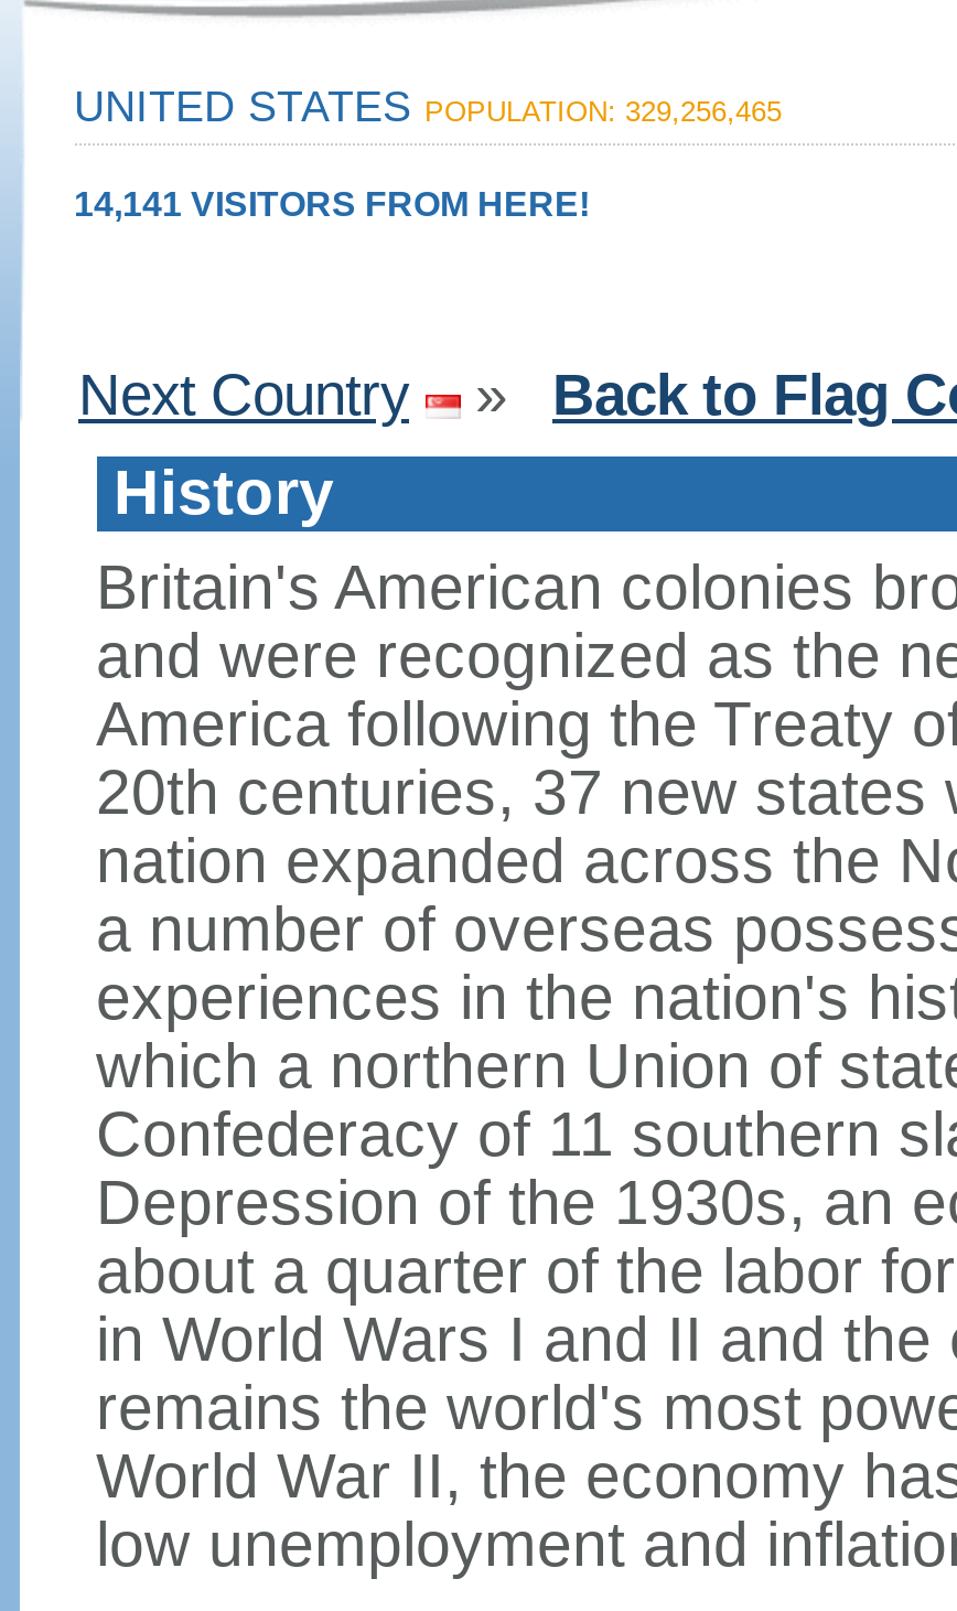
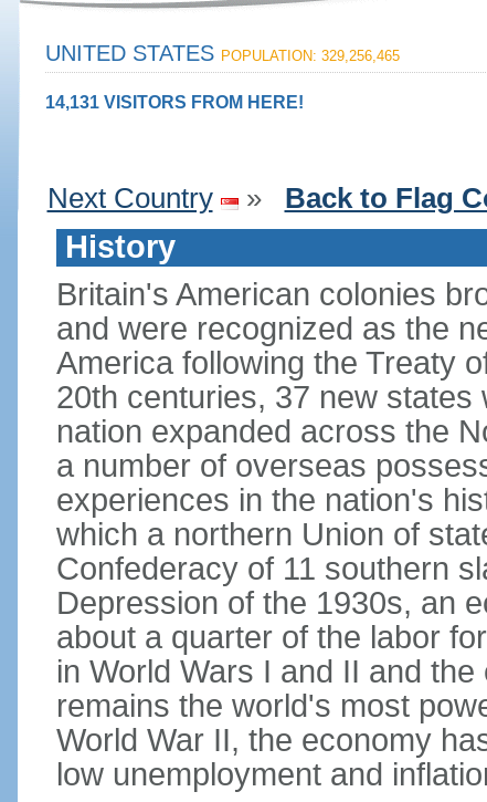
[74,185,590,223] 14,141 VISITORS FROM HERE! -> [45,93,303,112] 14,131 VISITORS FROM HERE!

